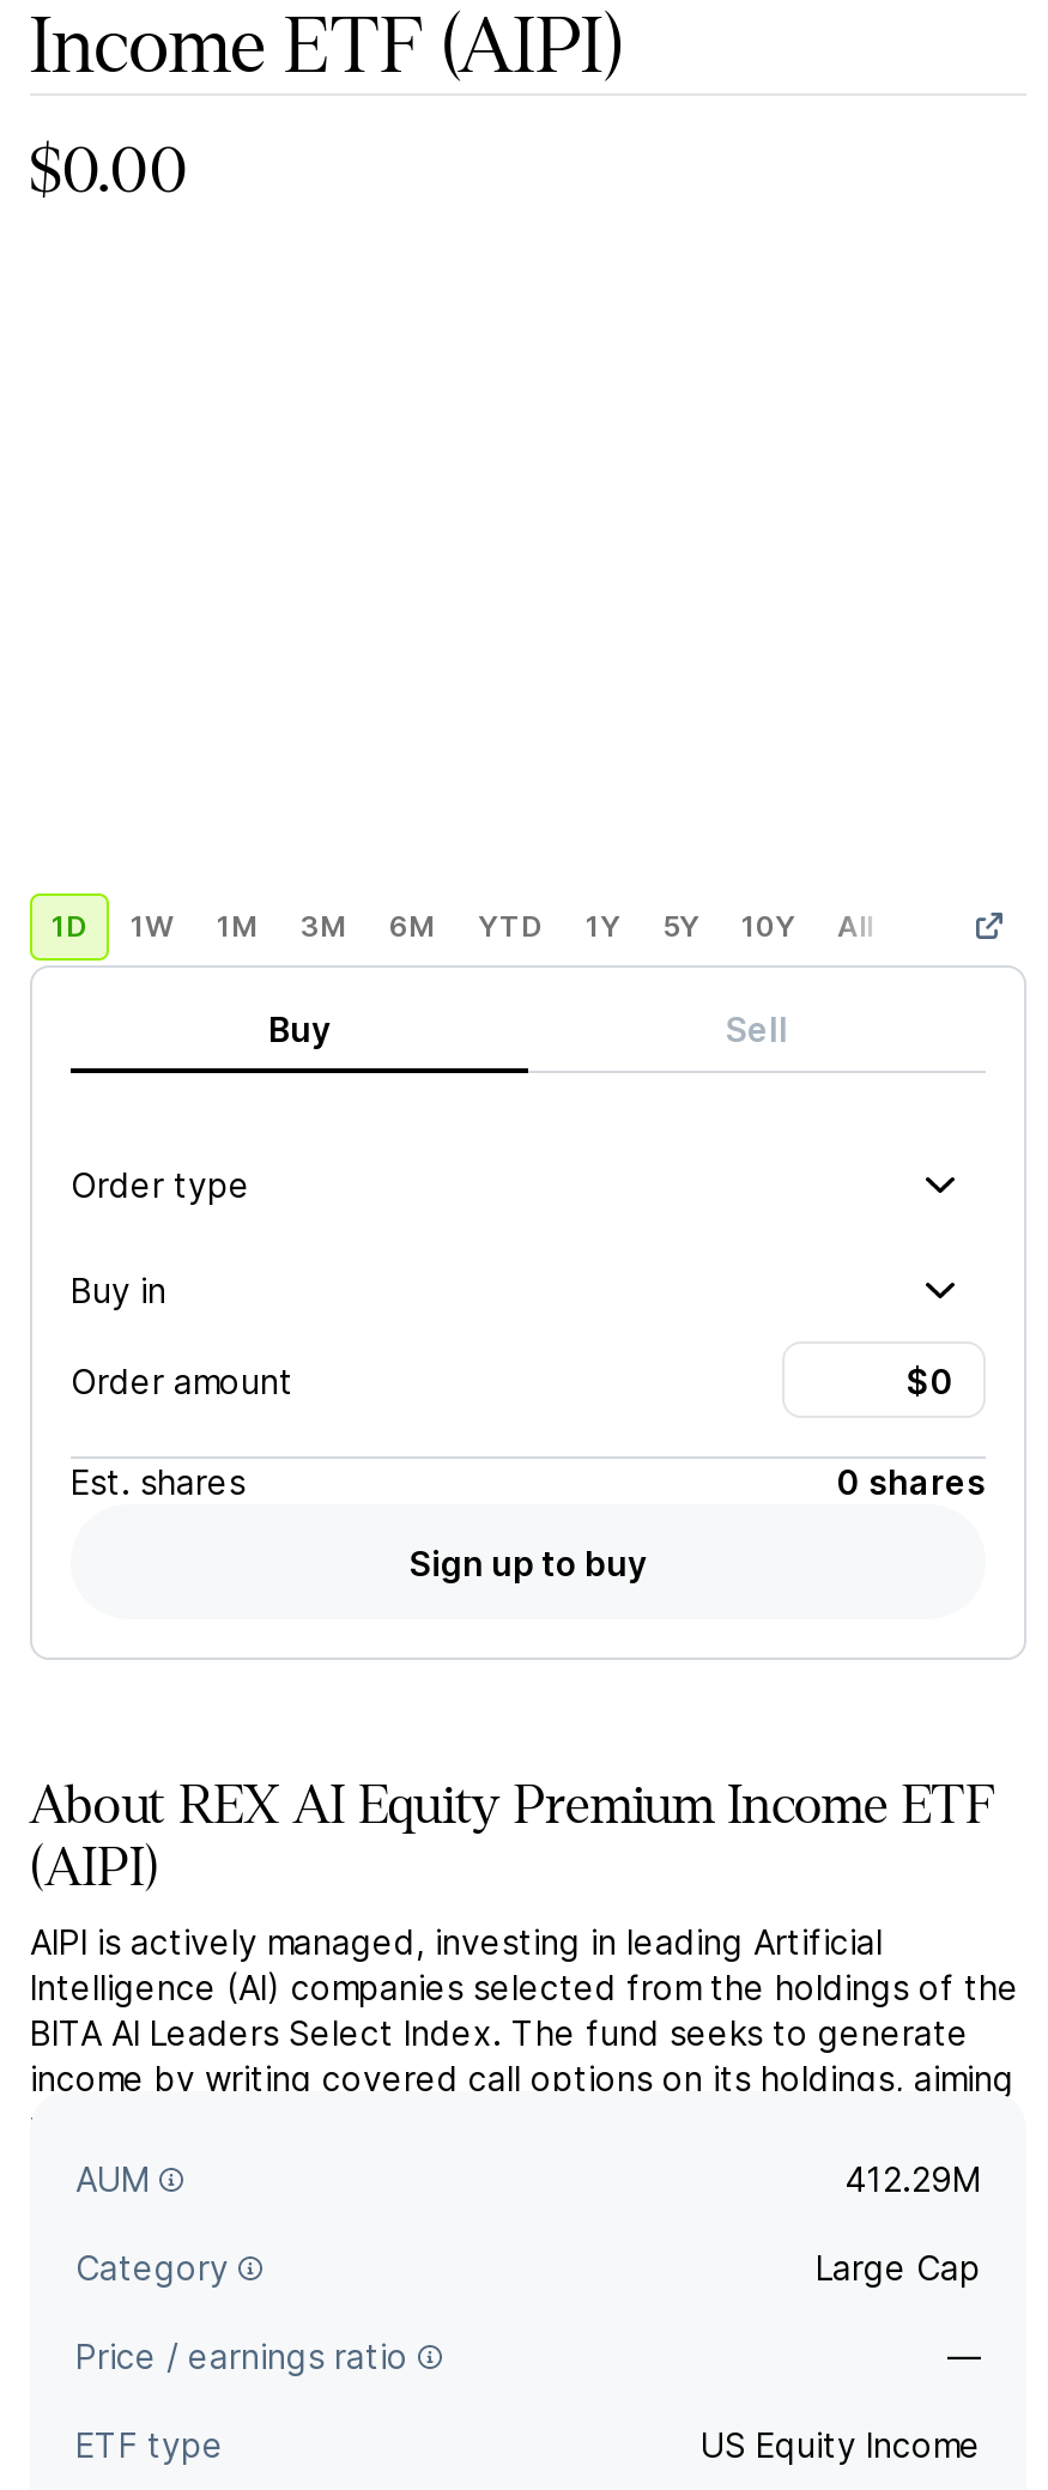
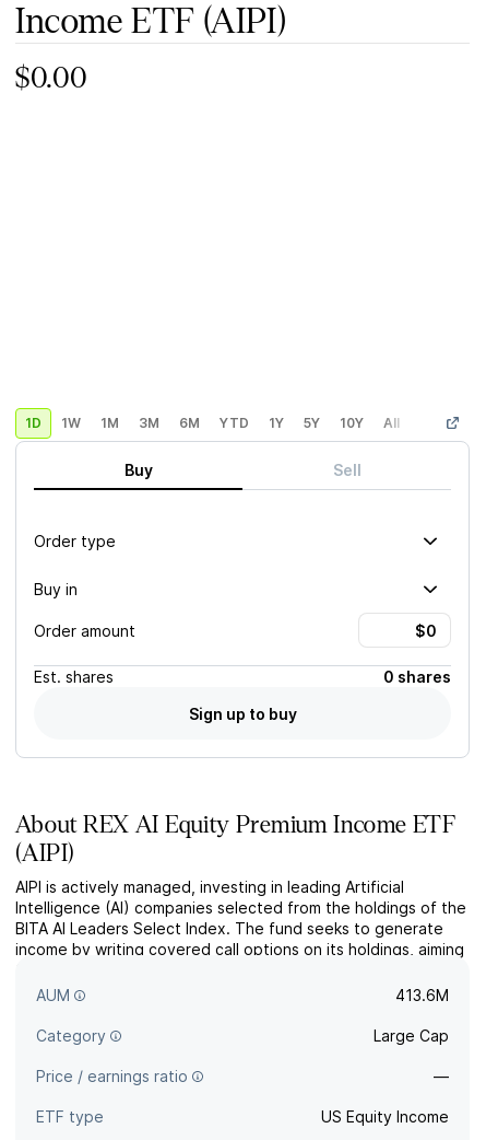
[844,2158,981,2199] 412.29M -> [395,986,449,1004] 413.6M

